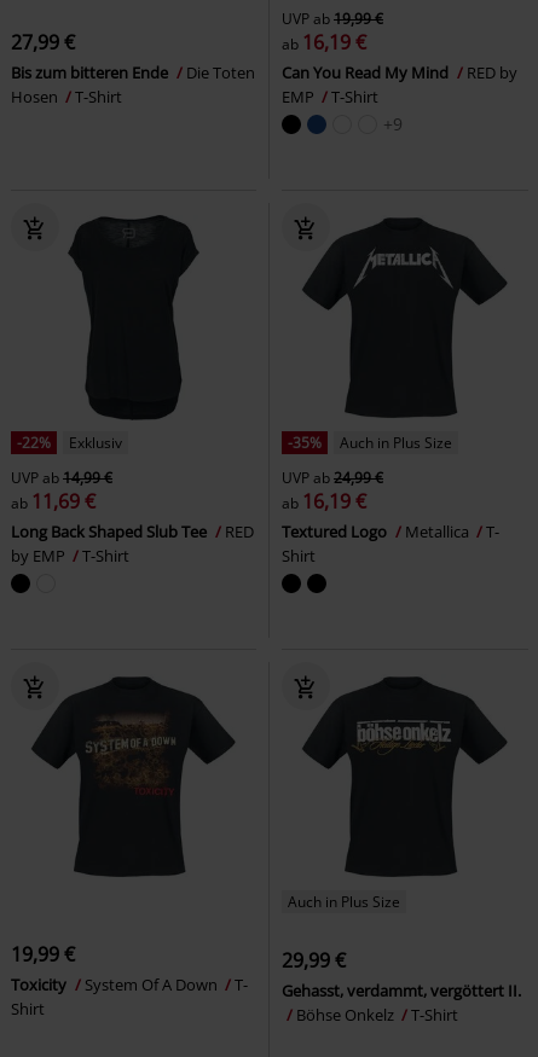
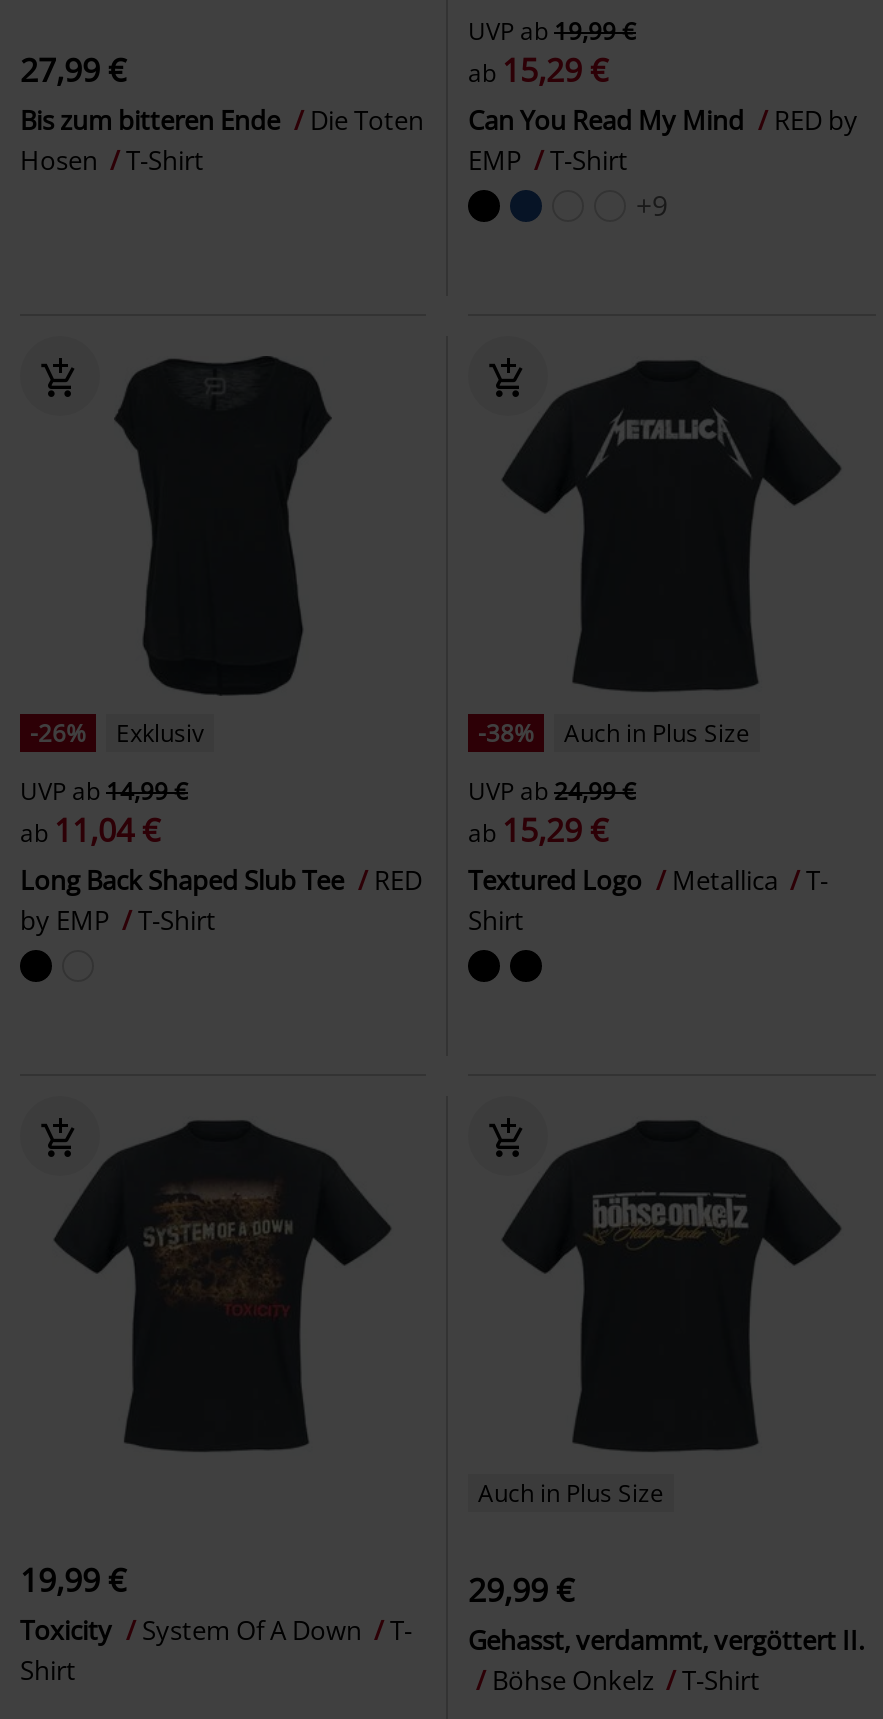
[282,29,366,55] ab 16,19 € -> [468,47,608,91] ab 15,29 €
[17,432,122,453] -22% Exklusiv -> [30,715,204,749] -26% Exklusiv
[288,432,452,453] -35% Auch in Plus Size -> [478,715,750,749] -38% Auch in Plus Size
[11,488,96,514] ab 11,69 € -> [20,807,160,851] ab 11,04 €
[282,488,366,514] ab 16,19 € -> [468,807,608,851] ab 15,29 €

